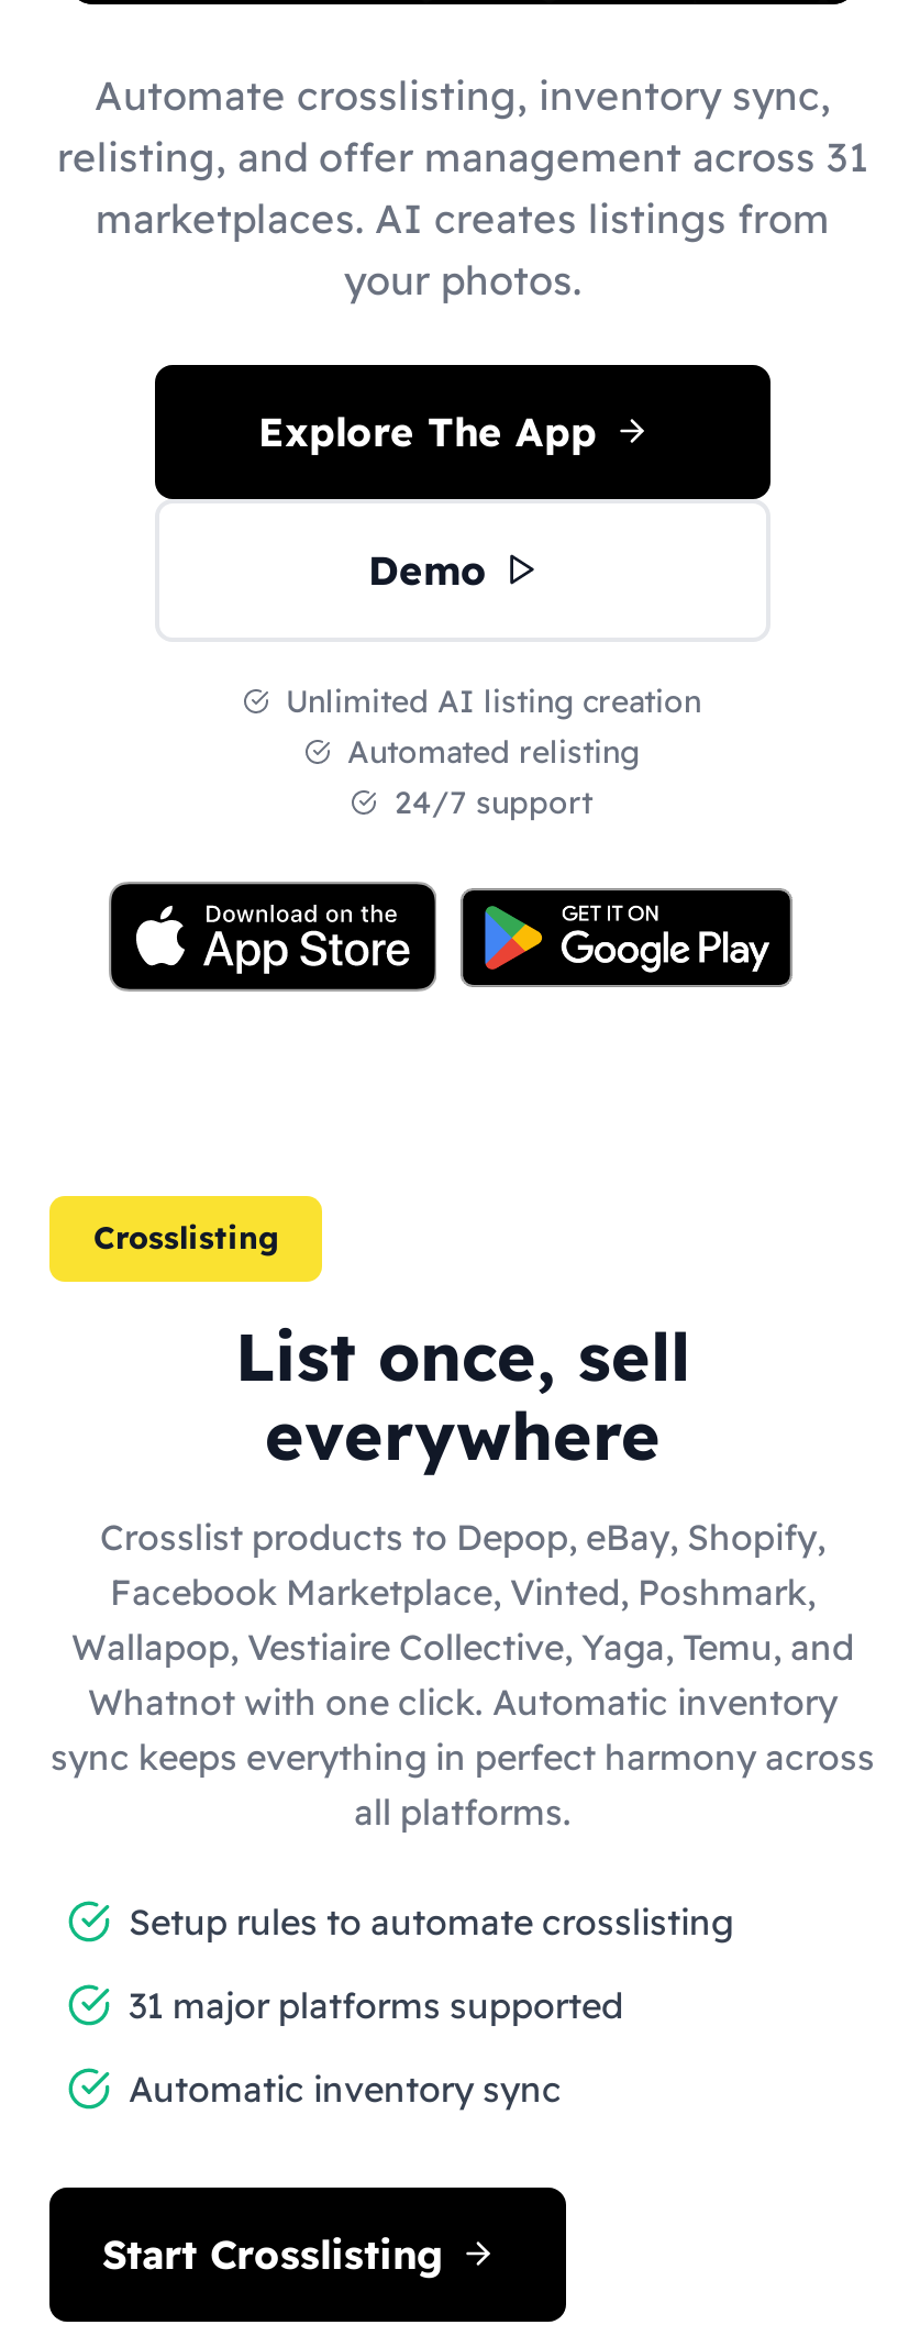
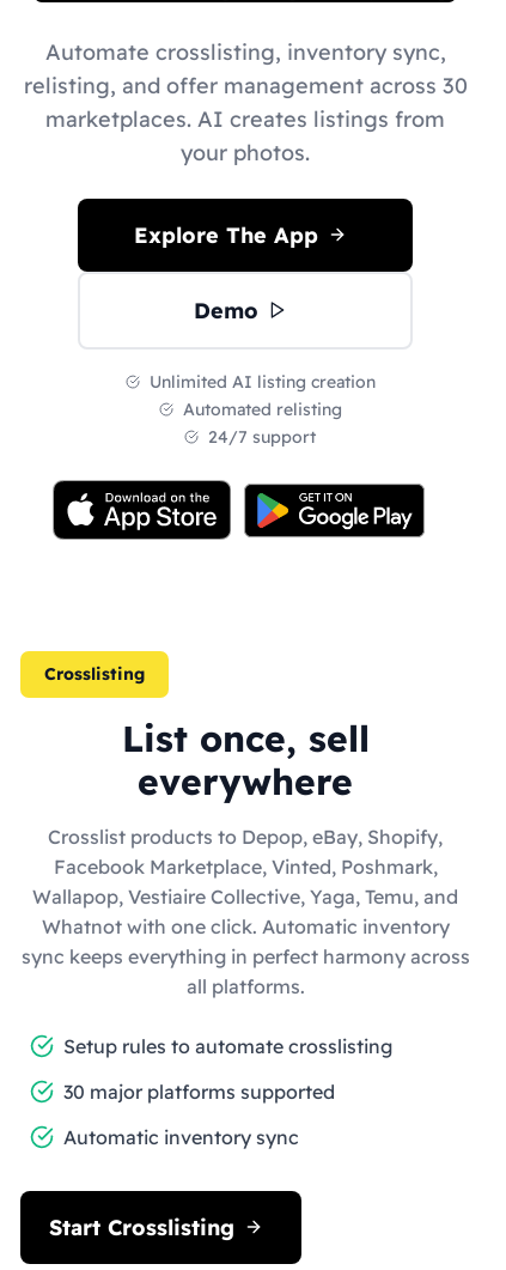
[57,131,868,181] relisting, and offer management across 31 -> [23,71,467,99] relisting, and offer management across 30
[129,1982,623,2026] 31 major platforms supported -> [63,1079,335,1103] 30 major platforms supported

